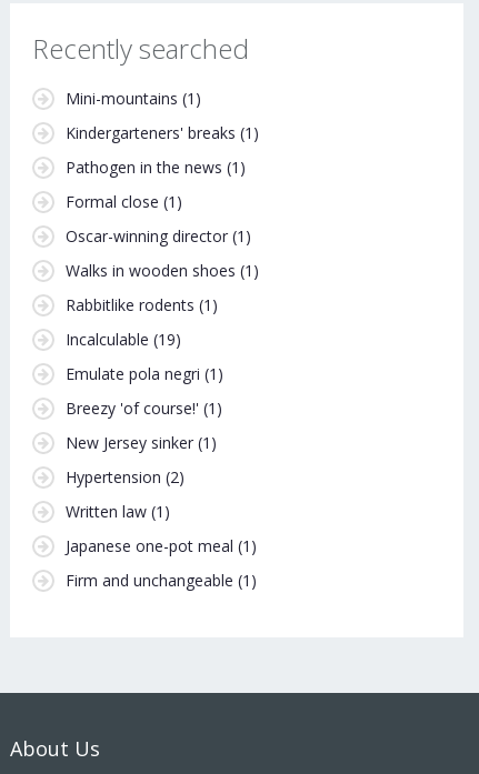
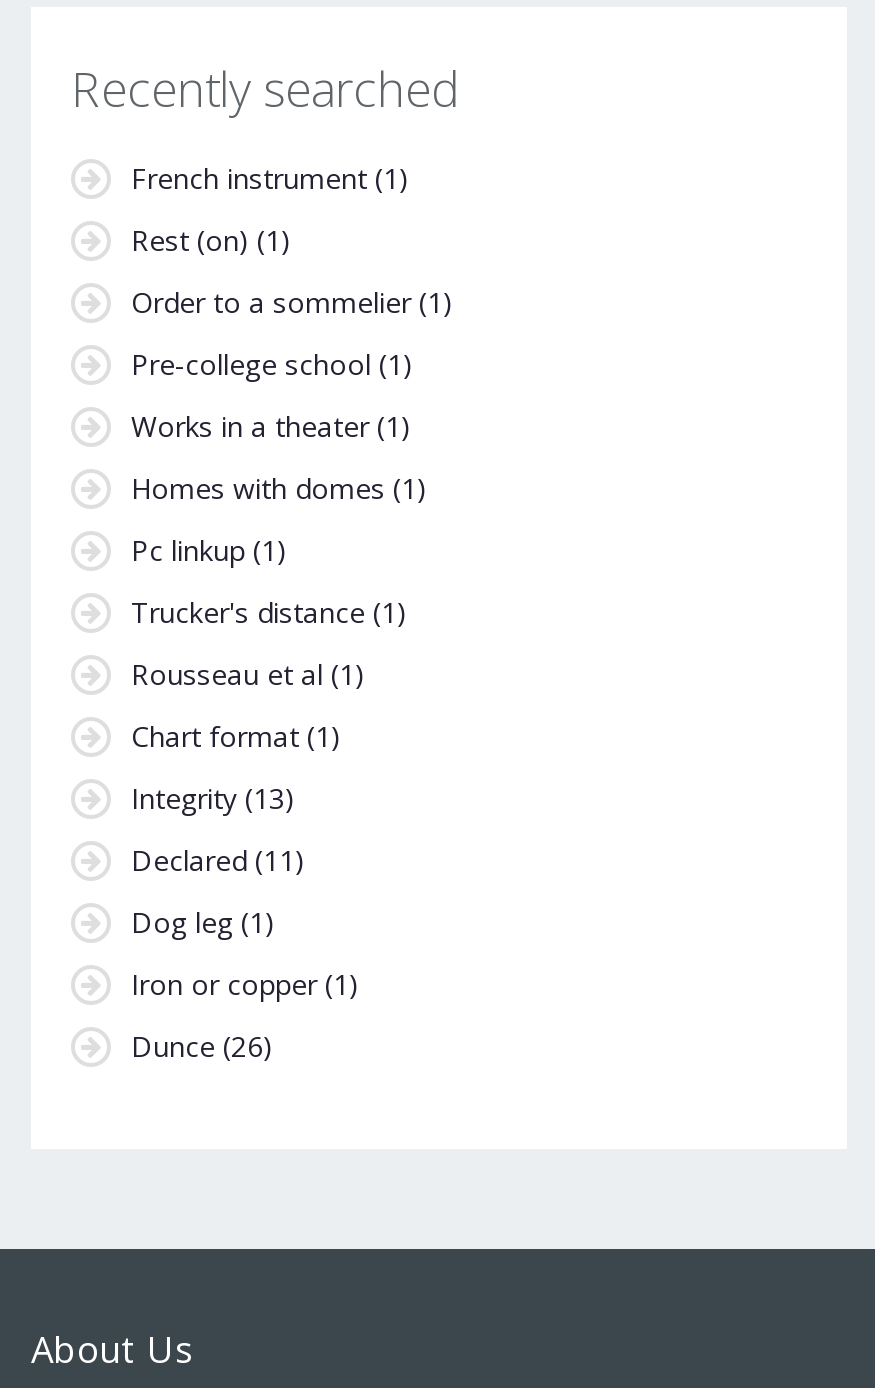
[66,88,201,109] Mini-mountains (1) -> [131,159,409,197] French instrument (1)
[66,122,259,143] Kindergarteners' breaks (1) -> [131,221,291,259] Rest (on) (1)
[66,157,246,178] Pathogen in the news (1) -> [131,283,453,321] Order to a sommelier (1)
[66,191,182,212] Formal close (1) -> [131,345,413,383] Pre-college school (1)
[66,225,251,247] Oscar-winning director (1) -> [131,407,411,445] Works in a theater (1)
[66,260,259,281] Walks in wooden shoes (1) -> [131,469,427,507] Homes with domes (1)
[66,294,218,315] Rabbitlike rodents (1) -> [131,531,287,569] Pc linkup (1)
[66,329,181,350] Incalculable (19) -> [131,593,407,631] Trucker's distance (1)
[66,363,223,384] Emulate pola negri (1) -> [131,655,365,693] Rousseau et al (1)
[66,398,222,419] Breezy 'of course!' (1) -> [131,717,341,755] Chart format (1)
[66,432,217,453] New Jersey sinker (1) -> [131,779,295,817] Integrity (13)
[66,466,184,487] Hypertension (2) -> [131,841,305,879] Declared (11)
[66,501,170,522] Written law (1) -> [131,903,275,941] Dog leg (1)
[66,535,257,556] Japanese one-pot meal (1) -> [131,965,359,1003] Iron or copper (1)
[66,570,257,591] Firm and unchangeable (1) -> [131,1027,273,1065] Dunce (26)

